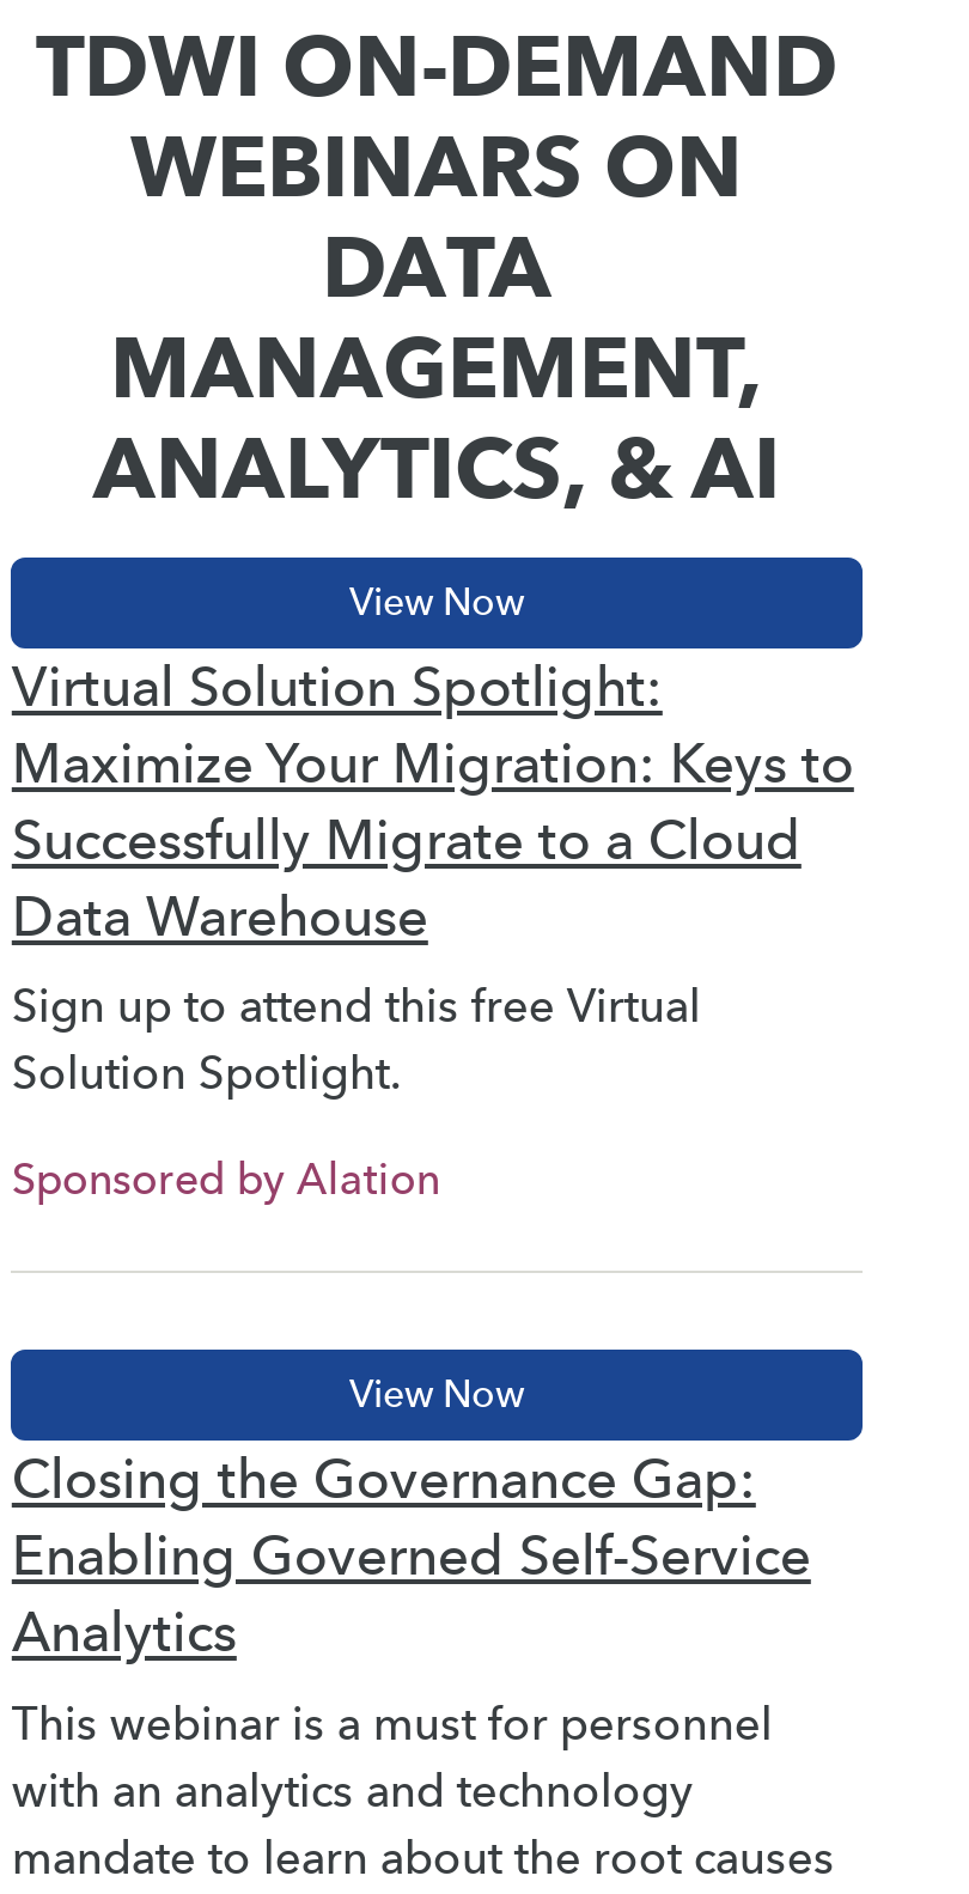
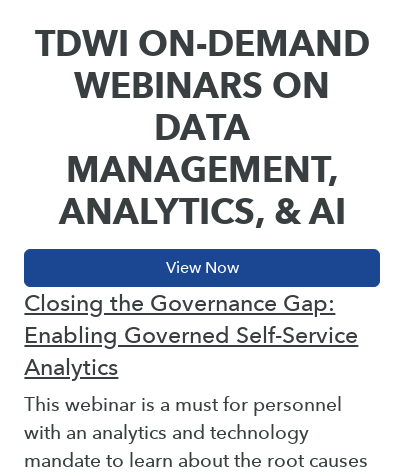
[12,653,854,1206] Virtual Solution Spotlight: | Maximize Your Migration: Keys to | Successfully Migrate to a Cloud | Data Warehouse | Sign up to attend this free Virtual | Solution Spotlight. | Sponsored by Alation -> none

